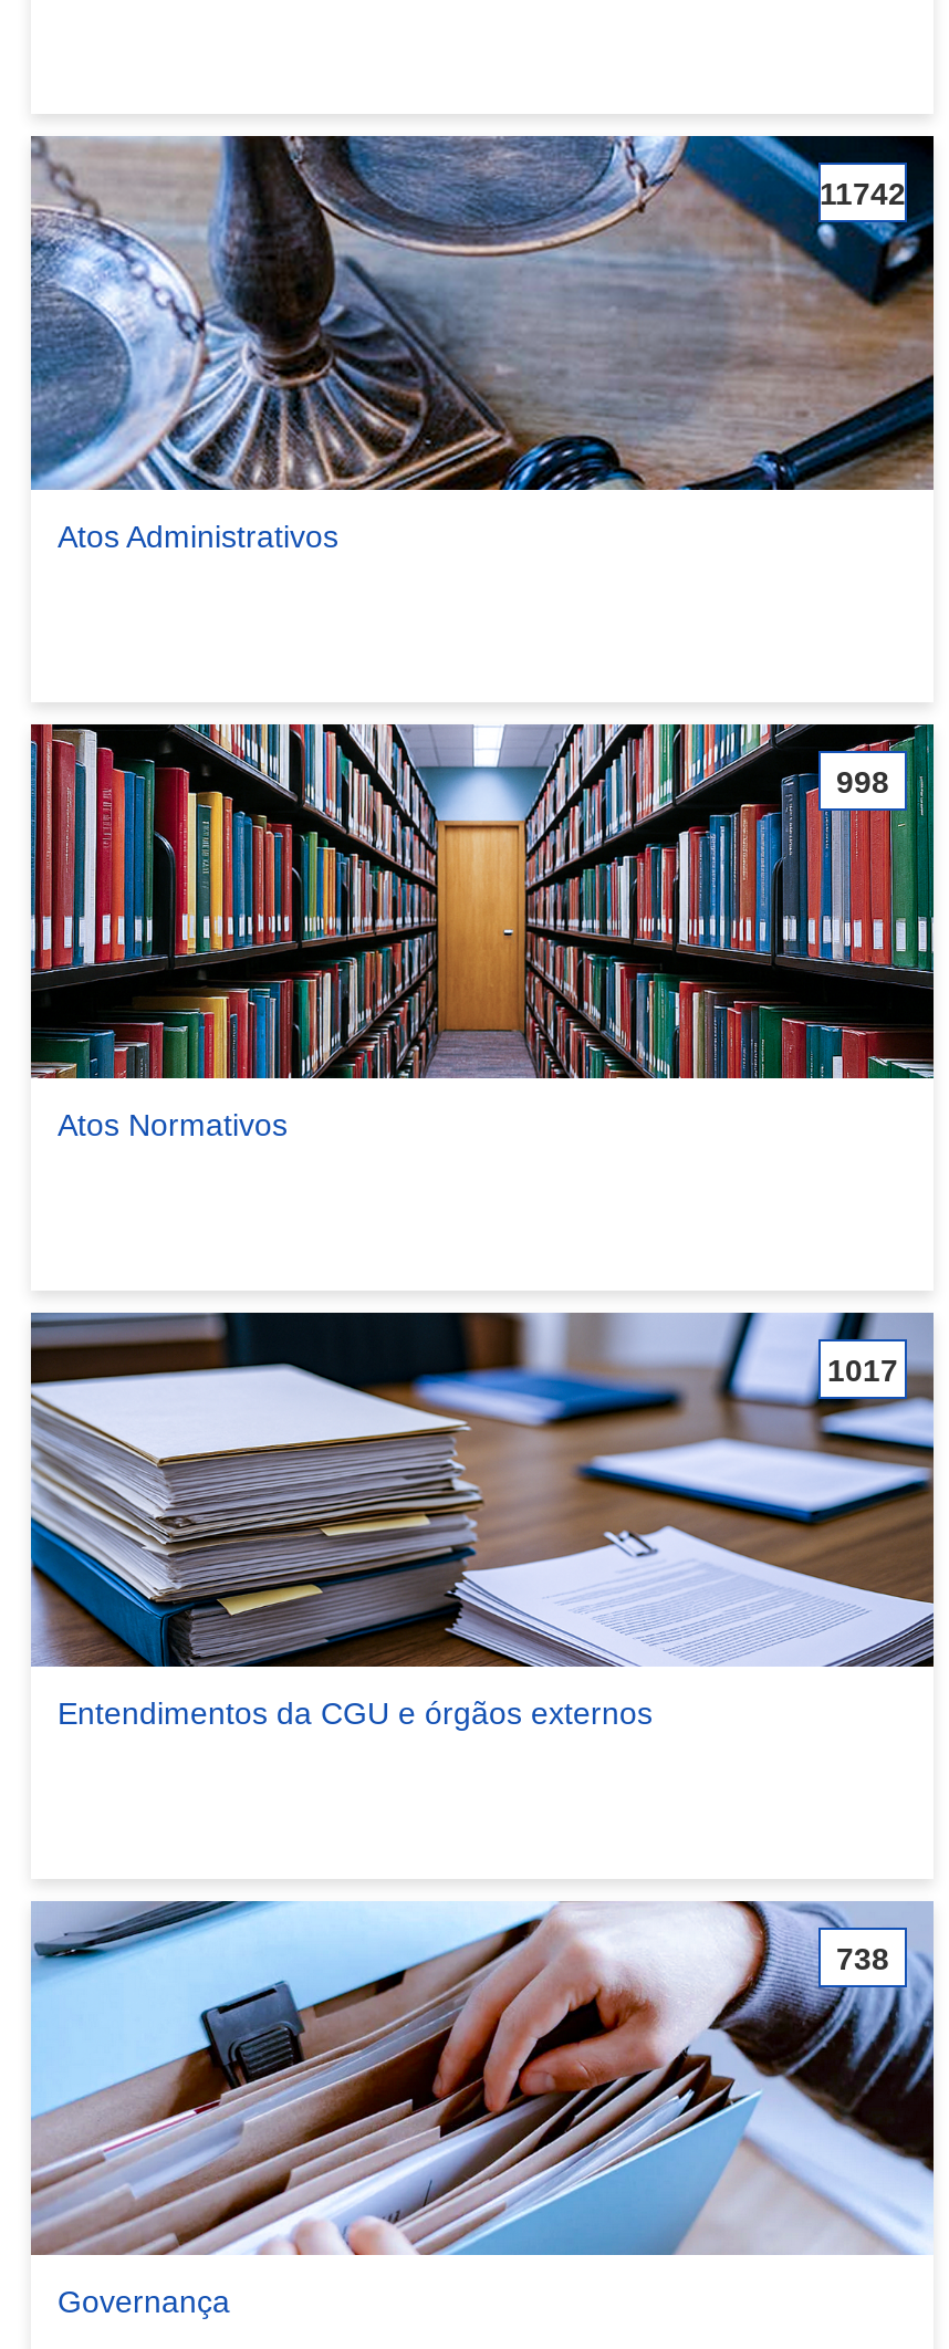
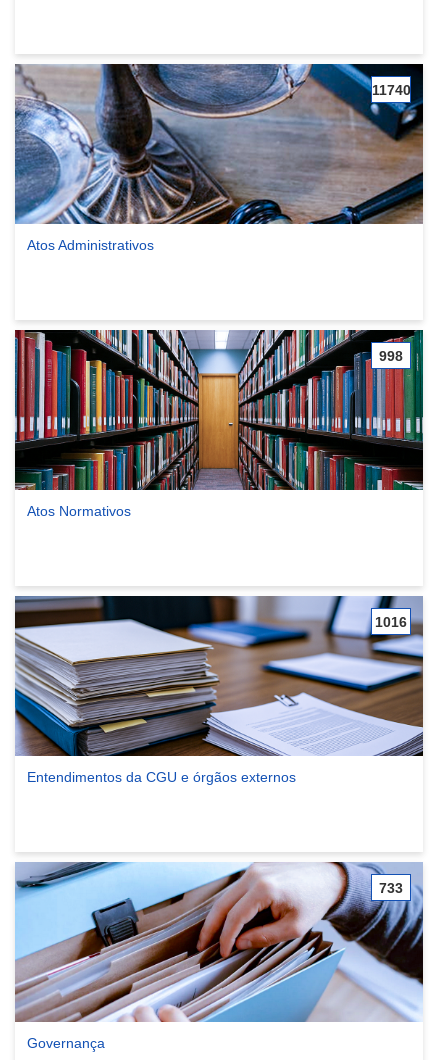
[820,175,906,210] 11742 -> [371,81,410,97] 11740
[827,1351,898,1387] 1017 -> [375,613,407,629] 1016
[836,1940,889,1975] 738 -> [379,879,403,895] 733

